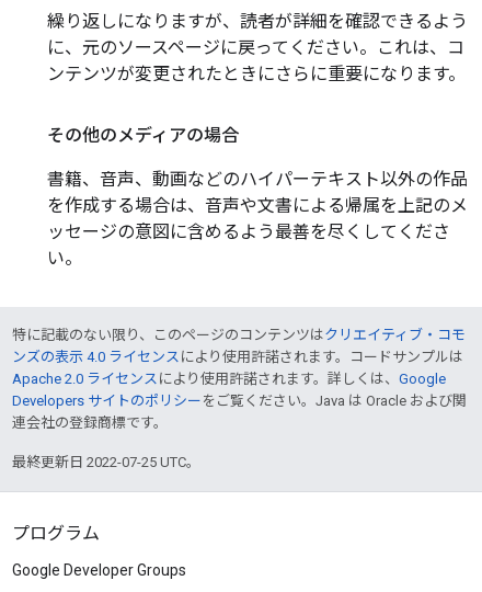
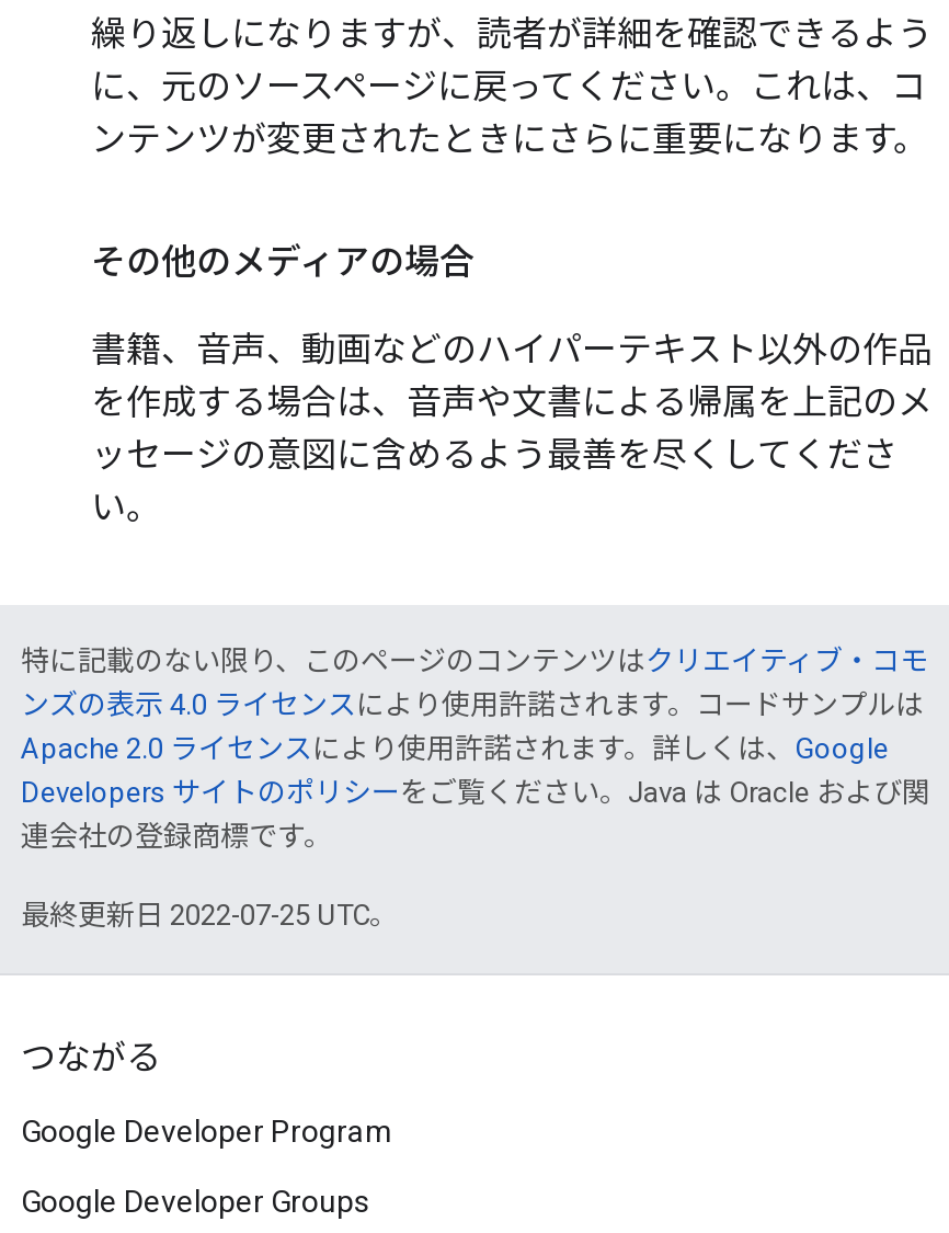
[12,523,100,545] プログラム -> [21,1037,393,1149] つながる | Google Developer Program

